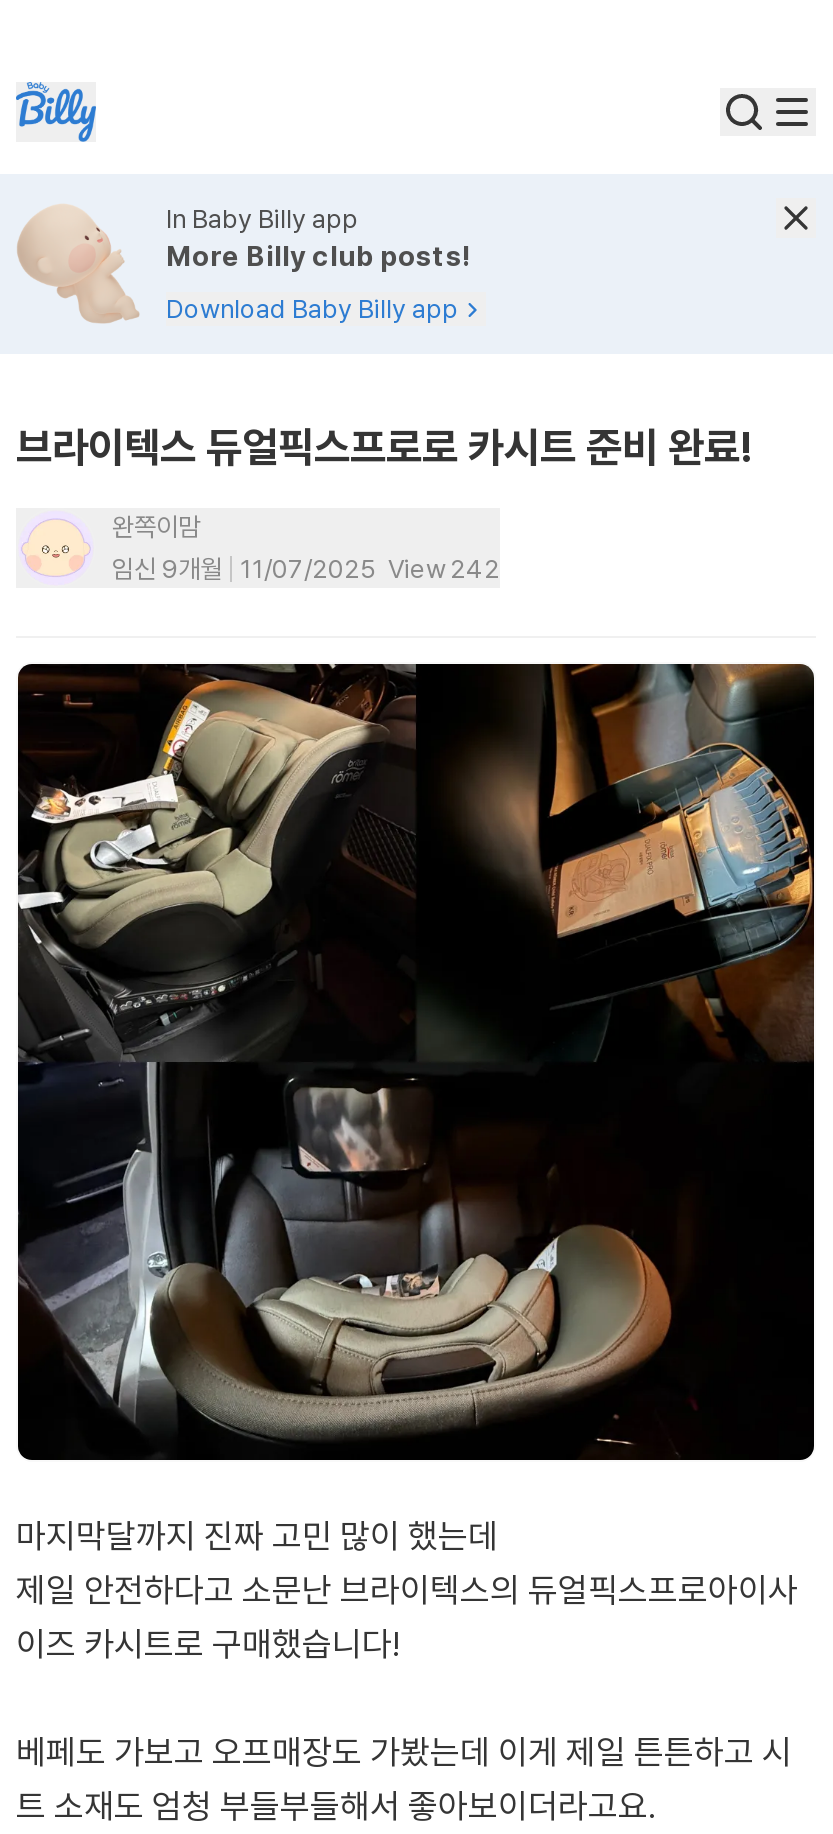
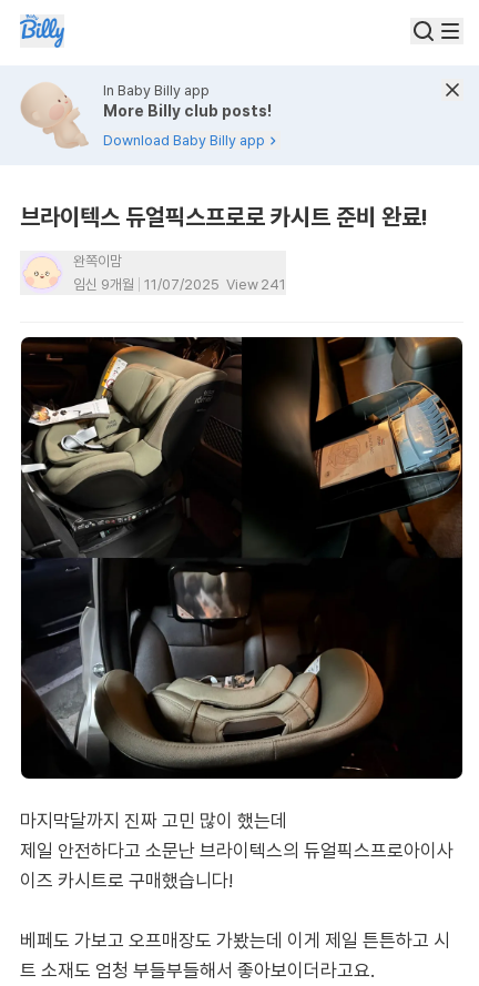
[112,554,500,584] 임신 9개월 11/07/2025 View 242 -> [73,276,286,293] 임신 9개월 11/07/2025 View 241

